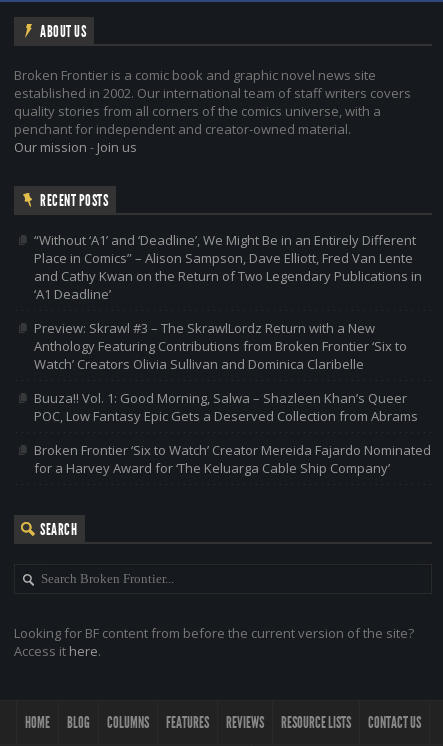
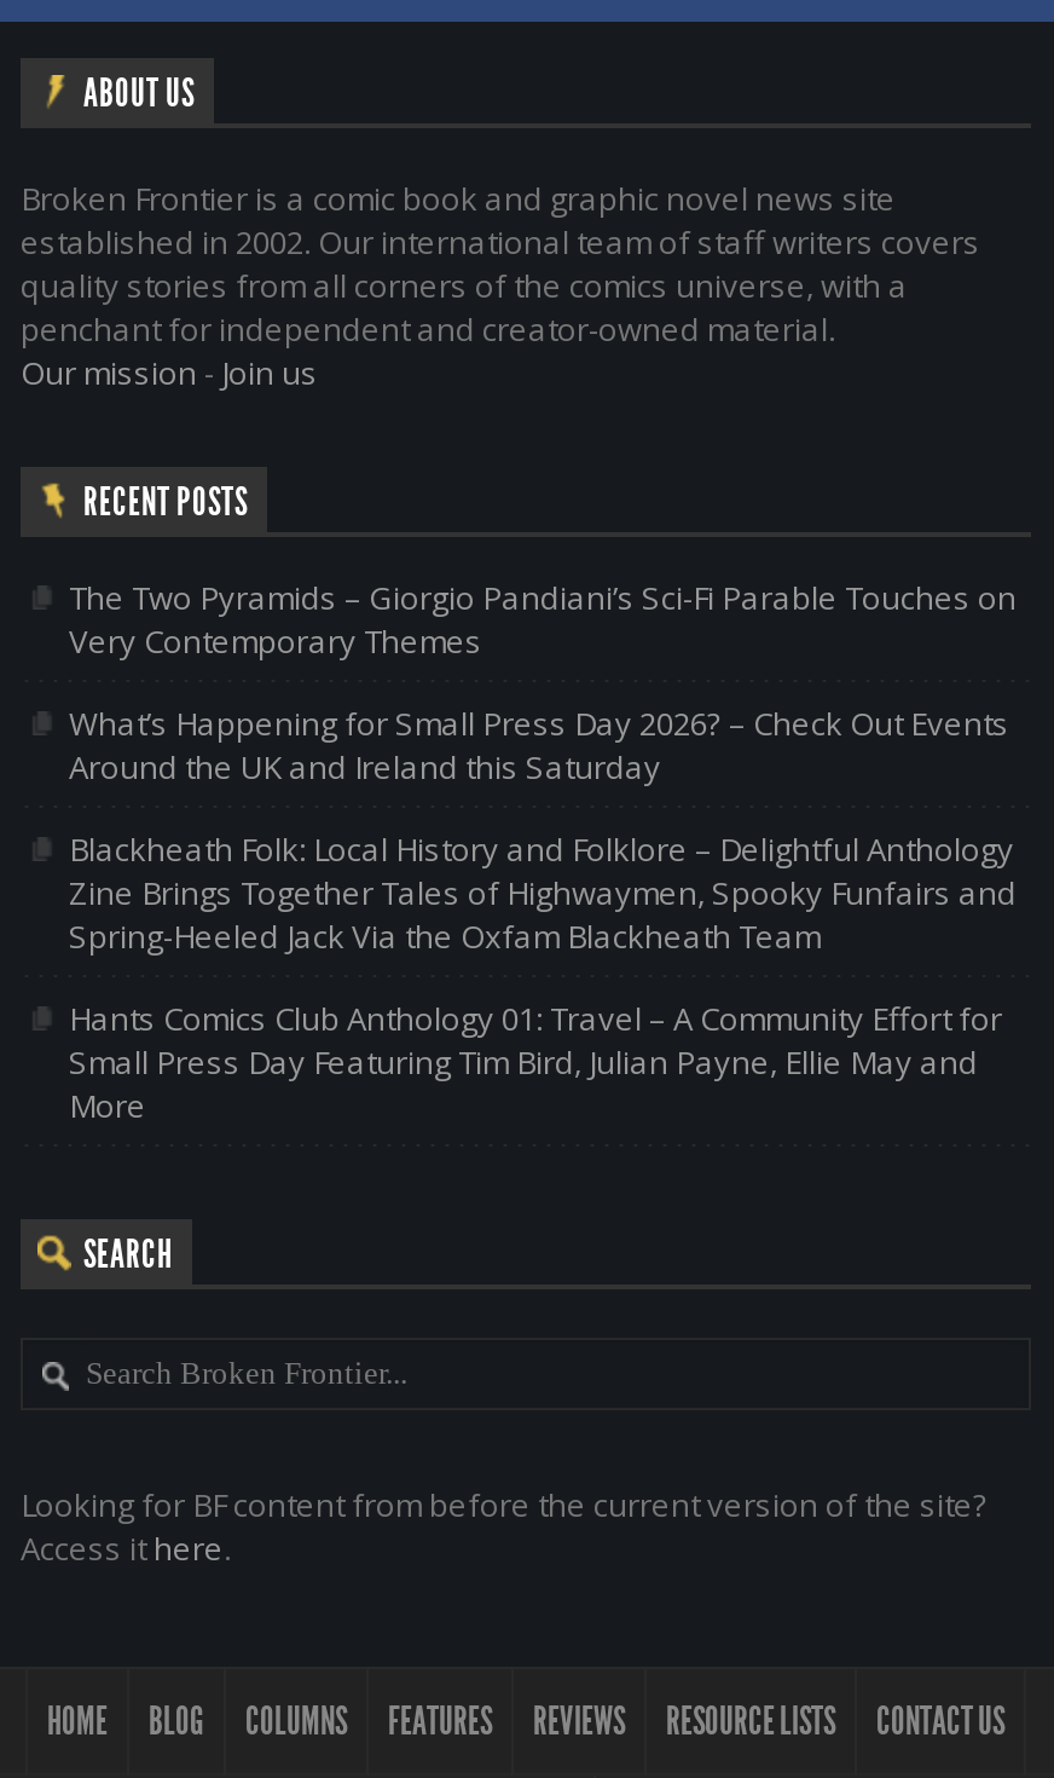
[34,231,422,303] “Without ‘A1’ and ‘Deadline’, We Might Be in an Entirely Different | Place in Comics” – Alison Sampson, Dave Elliott, Fred Van Lente | and Cathy Kwan on the Return of Two Legendary Publications in | ‘A1 Deadline’ -> [69,576,1017,663] The Two Pyramids – Giorgio Pandiani’s Sci-Fi Parable Touches on | Very Contemporary Themes
[34,319,407,373] Preview: Skrawl #3 – The SkrawlLordz Return with a New | Anthology Featuring Contributions from Broken Frontier ‘Six to | Watch’ Creators Olivia Sullivan and Dominica Claribelle -> [69,702,1009,789] What’s Happening for Small Press Day 2026? – Check Out Events | Around the UK and Ireland this Saturday
[34,389,418,425] Buuza!! Vol. 1: Good Morning, Salwa – Shazleen Khan’s Queer | POC, Low Fantasy Epic Gets a Deserved Collection from Abrams -> [69,827,1017,958] Blackheath Folk: Local History and Folklore – Delightful Anthology | Zine Brings Together Tales of Highwaymen, Spooky Funfairs and | Spring-Heeled Jack Via the Oxfam Blackheath Team
[34,441,431,477] Broken Frontier ‘Six to Watch’ Creator Mereida Fajardo Nominated | for a Harvey Award for ‘The Keluarga Cable Ship Company’ -> [69,997,1002,1127] Hants Comics Club Anthology 01: Travel – A Community Effort for | Small Press Day Featuring Tim Bird, Julian Payne, Ellie May and | More

